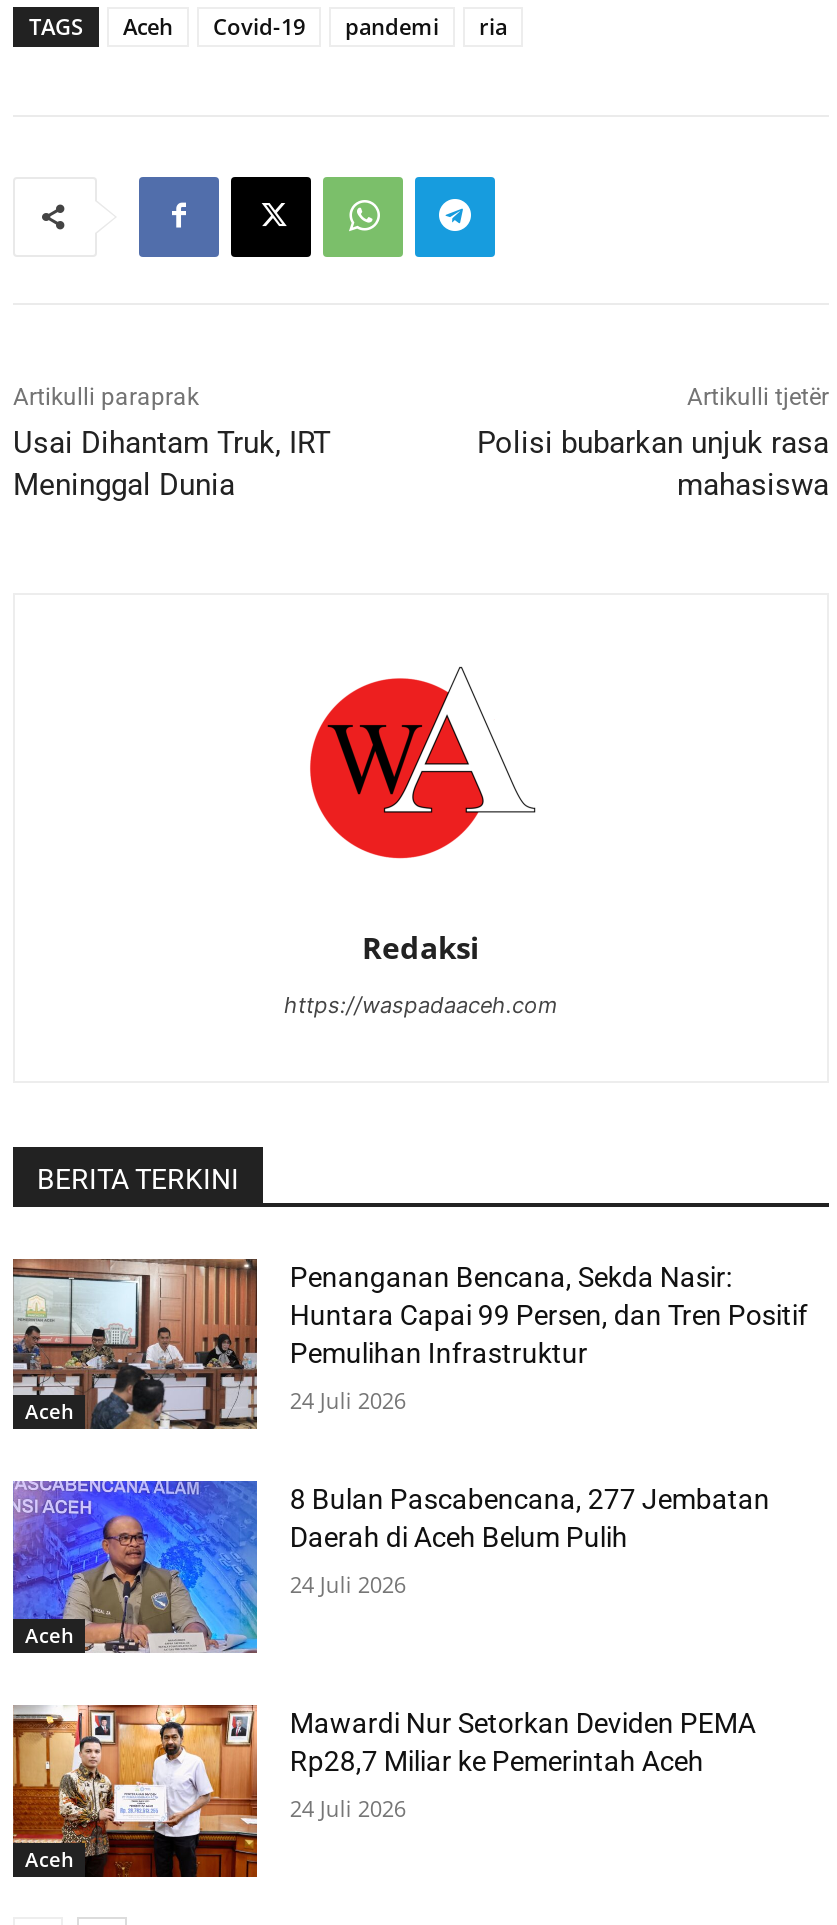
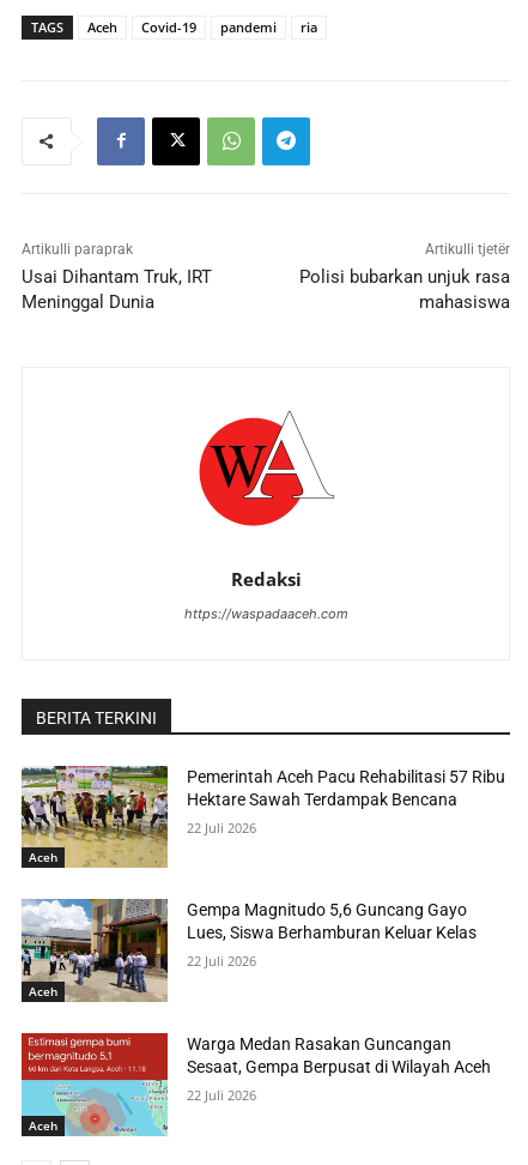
[11,1257,808,1431] [image] | Penanganan Bencana, Sekda Nasir: | Huntara Capai 99 Persen, dan Tren Positif | Pemulihan Infrastruktur -> [20,766,506,869] [image] | Pemerintah Aceh Pacu Rehabilitasi 57 Ribu | Hektare Sawah Terdampak Bencana
[290,1384,406,1414] 24 Juli 2026 -> [187,818,257,836] 22 Juli 2026
[11,1479,770,1653] [image] | 8 Bulan Pascabencana, 277 Jembatan | Daerah di Aceh Belum Pulih -> [20,898,477,1002] [image] | Gempa Magnitudo 5,6 Guncang Gayo | Lues, Siswa Berhamburan Keluar Kelas
[290,1570,406,1600] 24 Juli 2026 -> [187,952,257,970] 22 Juli 2026
[11,1703,756,1879] [image] | Mawardi Nur Setorkan Deviden PEMA | Rp28,7 Miliar ke Pemerintah Aceh -> [20,1032,491,1137] [image] | Warga Medan Rasakan Guncangan | Sesaat, Gempa Berpusat di Wilayah Aceh
[290,1793,406,1823] 24 Juli 2026 -> [187,1086,257,1104] 22 Juli 2026

